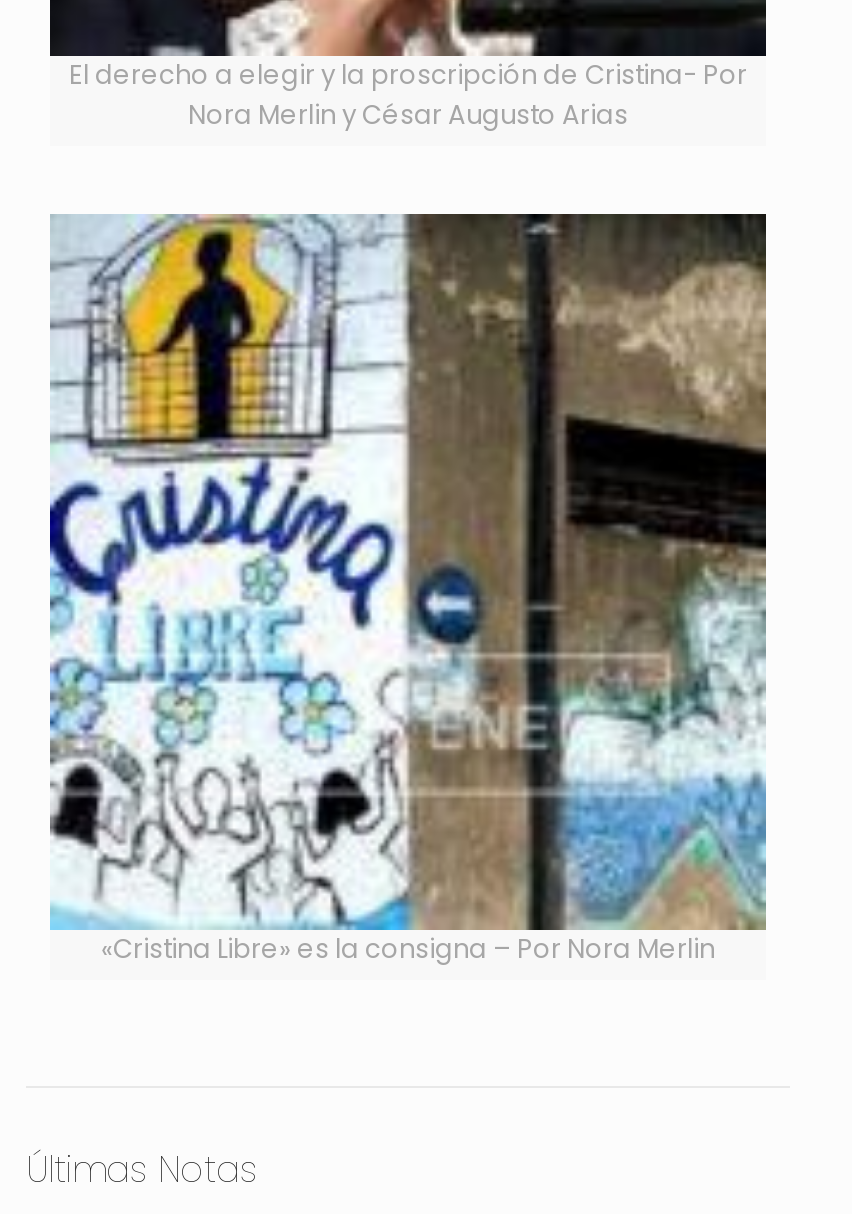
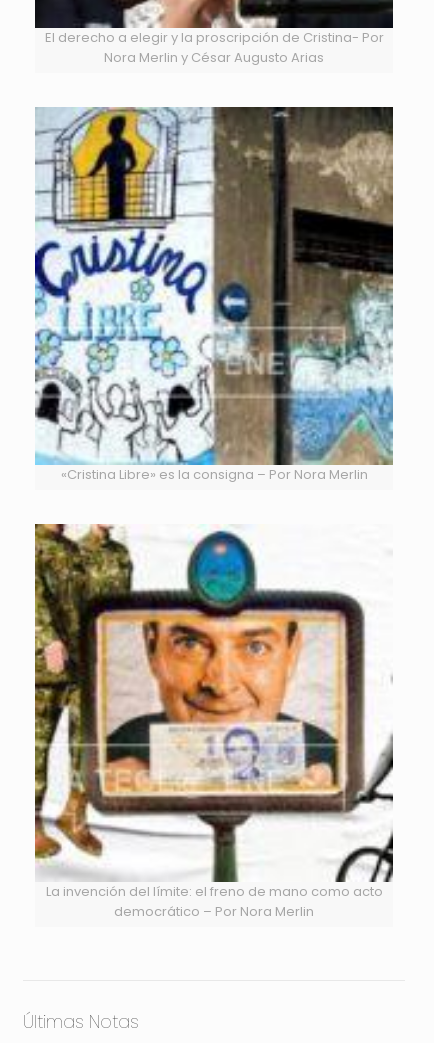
none -> [34,523,394,921] [image] | La invención del límite: el freno de mano como acto | democrático – Por Nora Merlin

